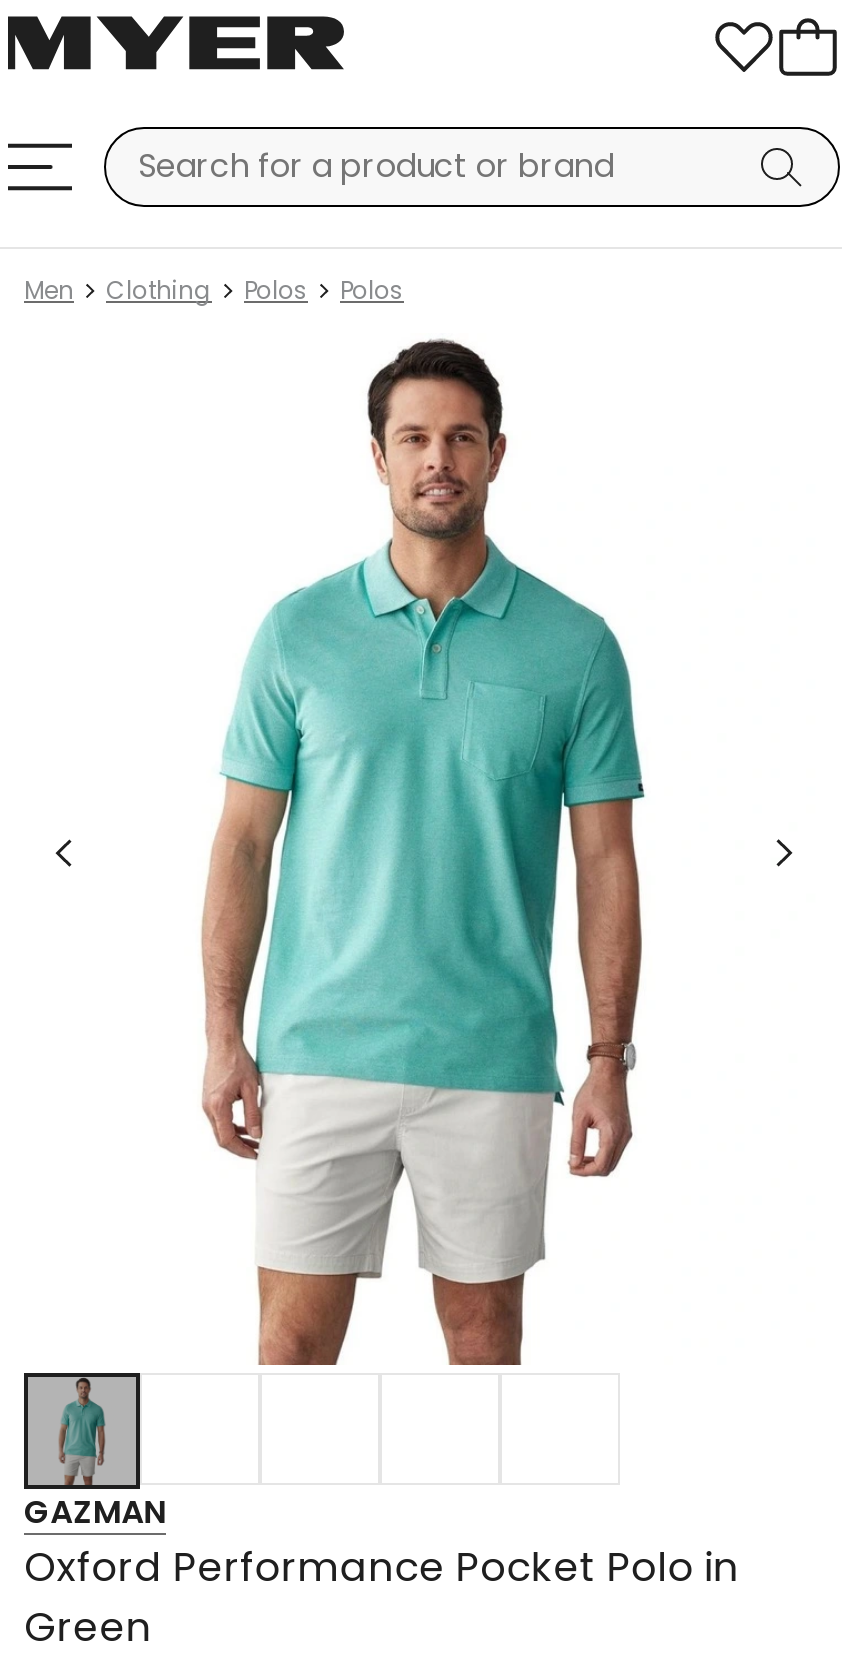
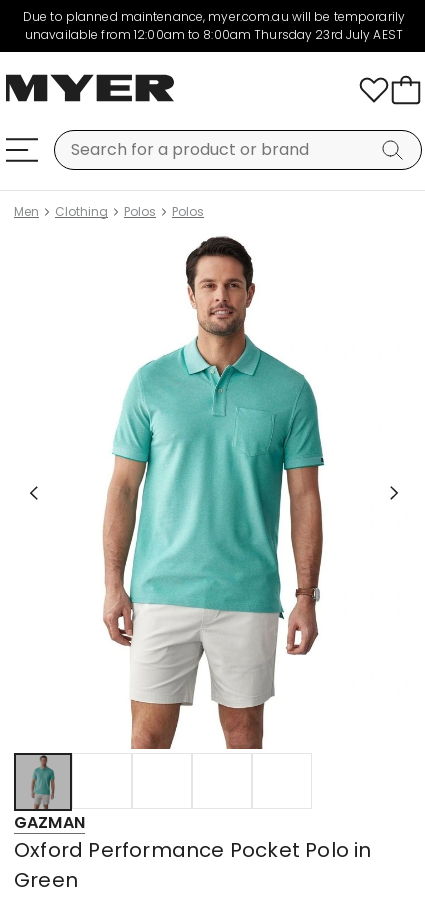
none -> [23,8,405,43] Due to planned maintenance, myer.com.au will be temporarily | unavailable from 12:00am to 8:00am Thursday 23rd July AEST

